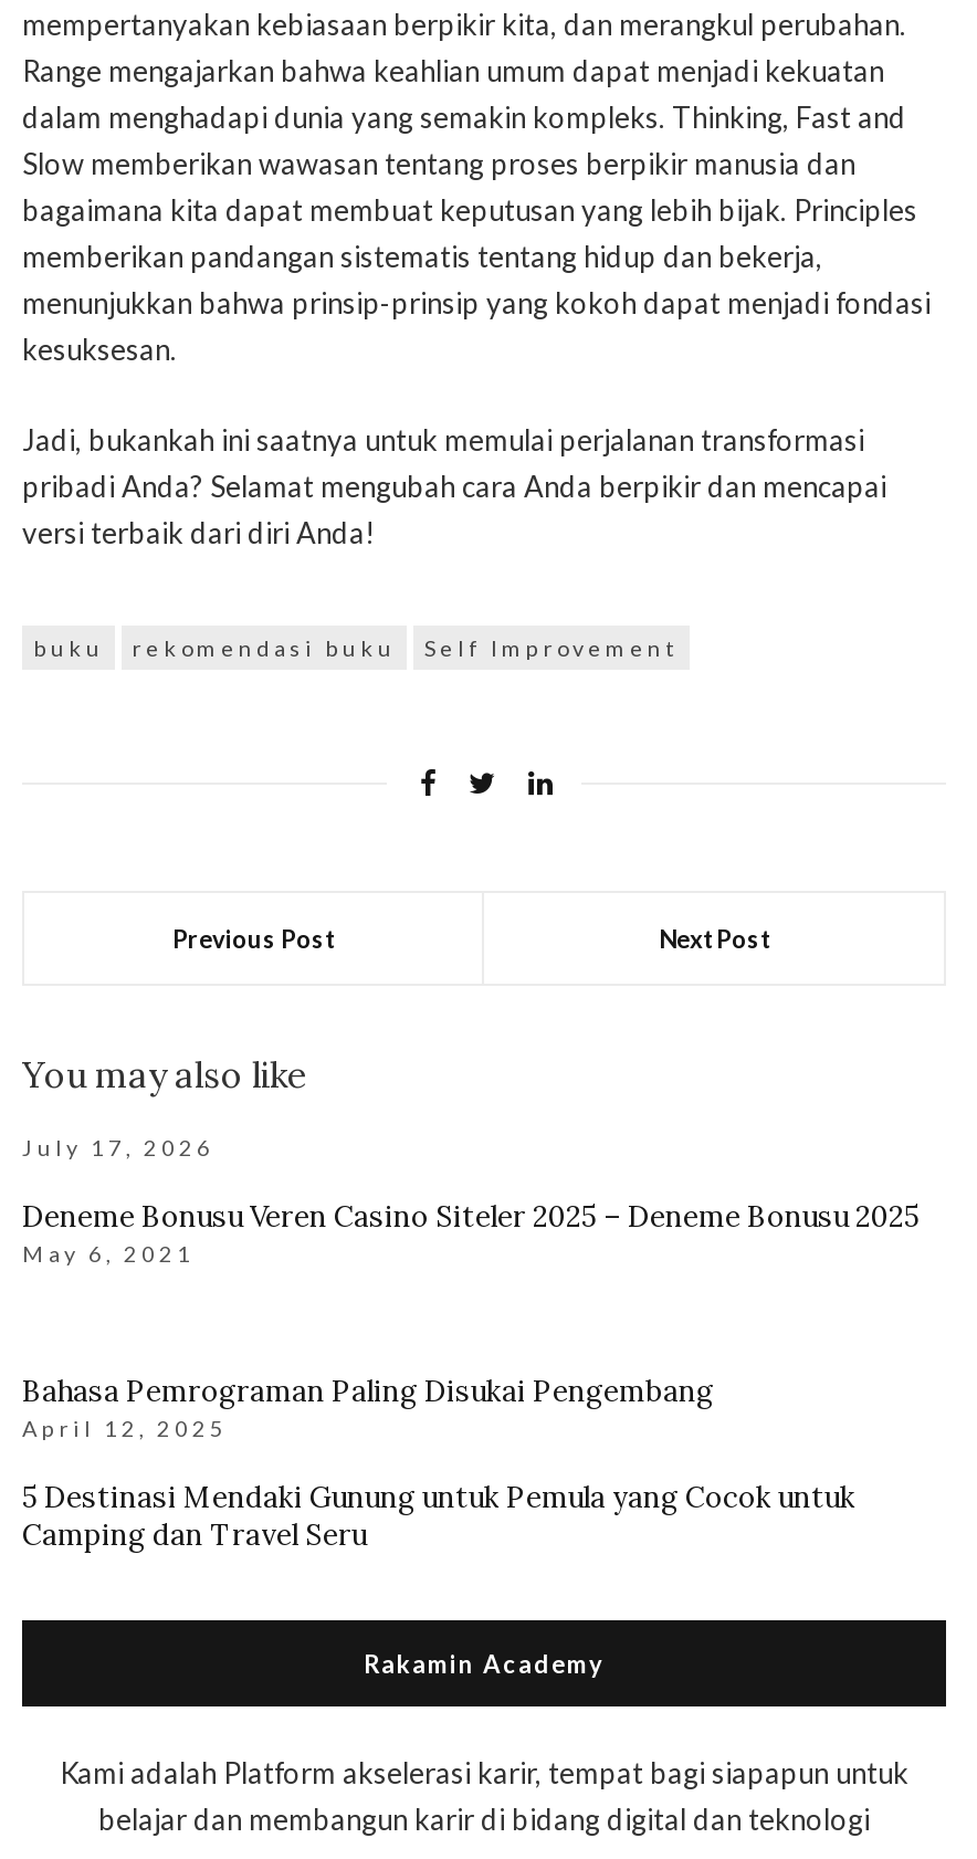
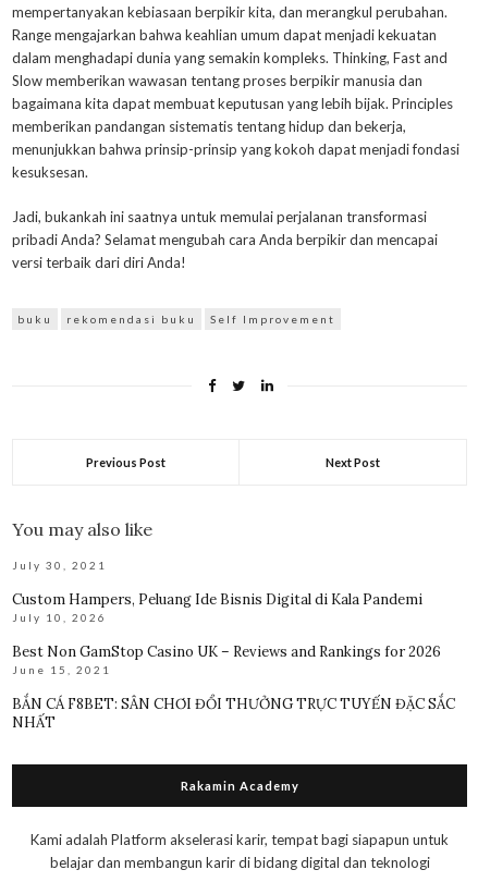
[22,1134,214,1160] July 17, 2026 -> [12,559,107,572] July 30, 2021
[22,1198,920,1267] Deneme Bonusu Veren Casino Siteler 2025 – Deneme Bonusu 2025 | May 6, 2021 -> [12,590,422,624] Custom Hampers, Peluang Ide Bisnis Digital di Kala Pandemi | July 10, 2026
[22,1373,714,1441] Bahasa Pemrograman Paling Disukai Pengembang | April 12, 2025 -> [12,642,441,676] Best Non GamStop Casino UK – Reviews and Rankings for 2026 | June 15, 2021
[22,1479,855,1554] 5 Destinasi Mendaki Gunung untuk Pemula yang Cocok untuk | Camping dan Travel Seru -> [12,695,455,732] BẮN CÁ F8BET: SÂN CHƠI ĐỔI THƯỞNG TRỰC TUYẾN ĐẶC SẮC | NHẤT

